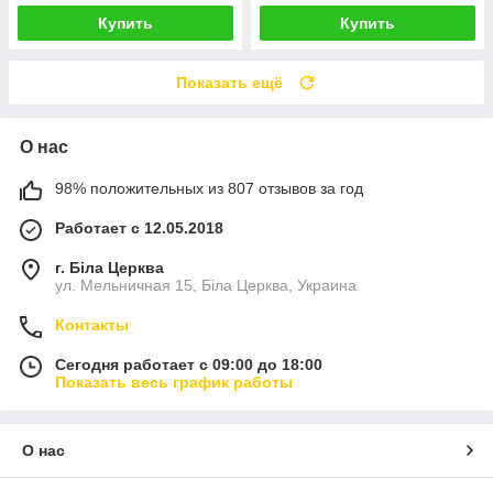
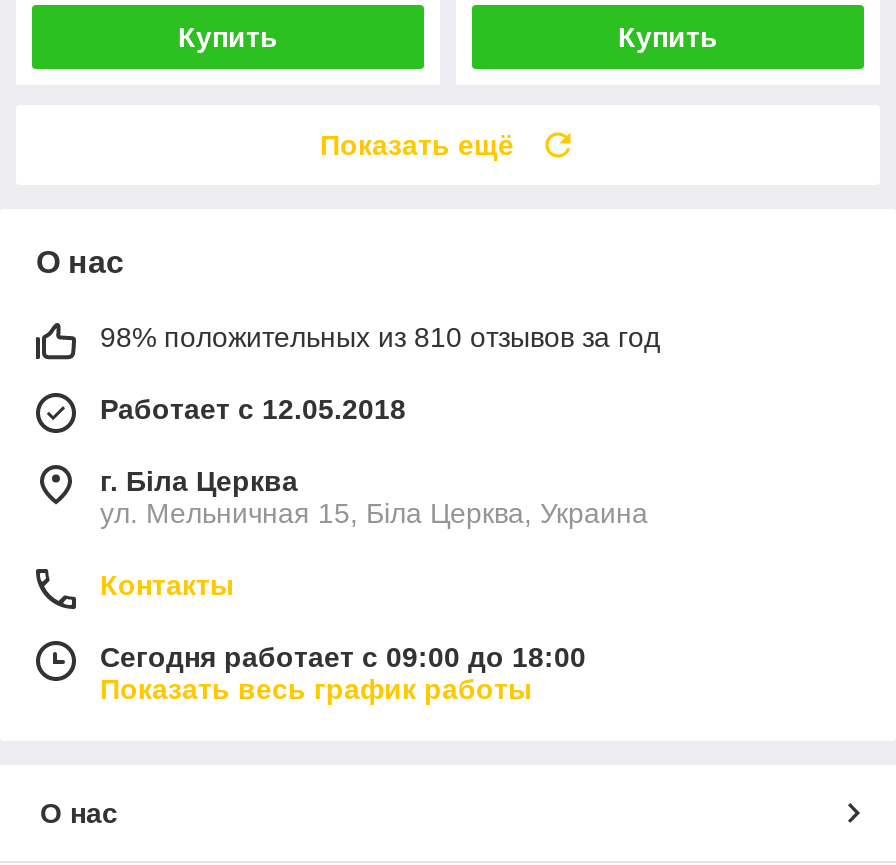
[55,179,363,197] 98% положительных из 807 отзывов за год -> [100,321,660,353] 98% положительных из 810 отзывов за год

